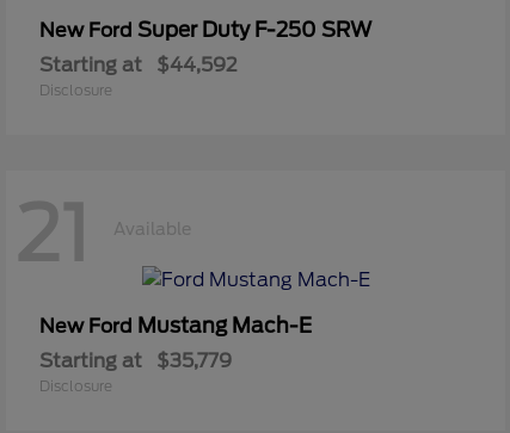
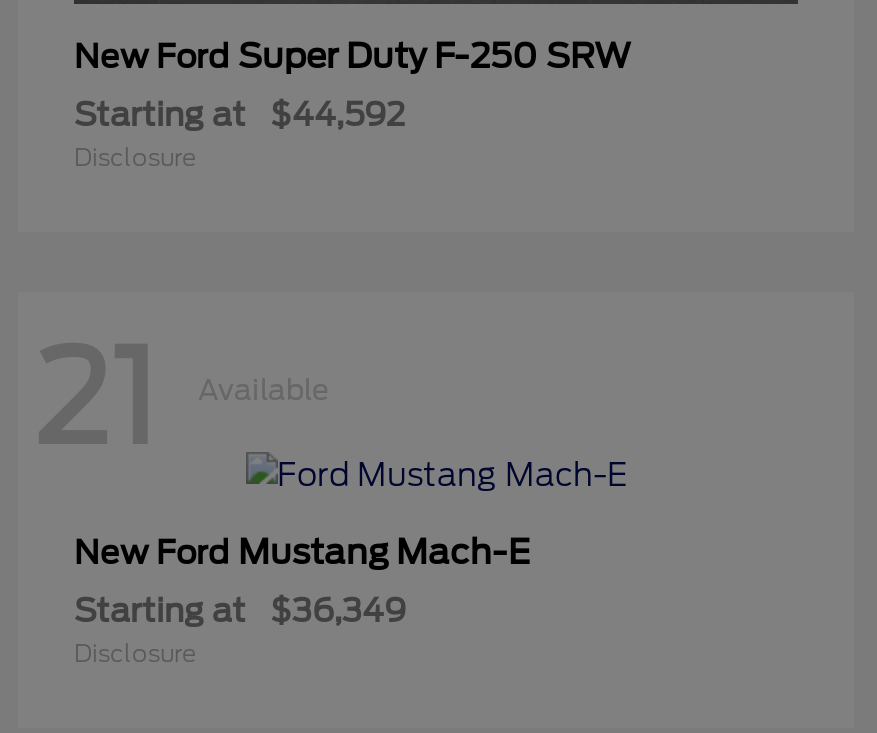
[39,350,232,372] Starting at $35,779 -> [74,592,406,630] Starting at $36,349

